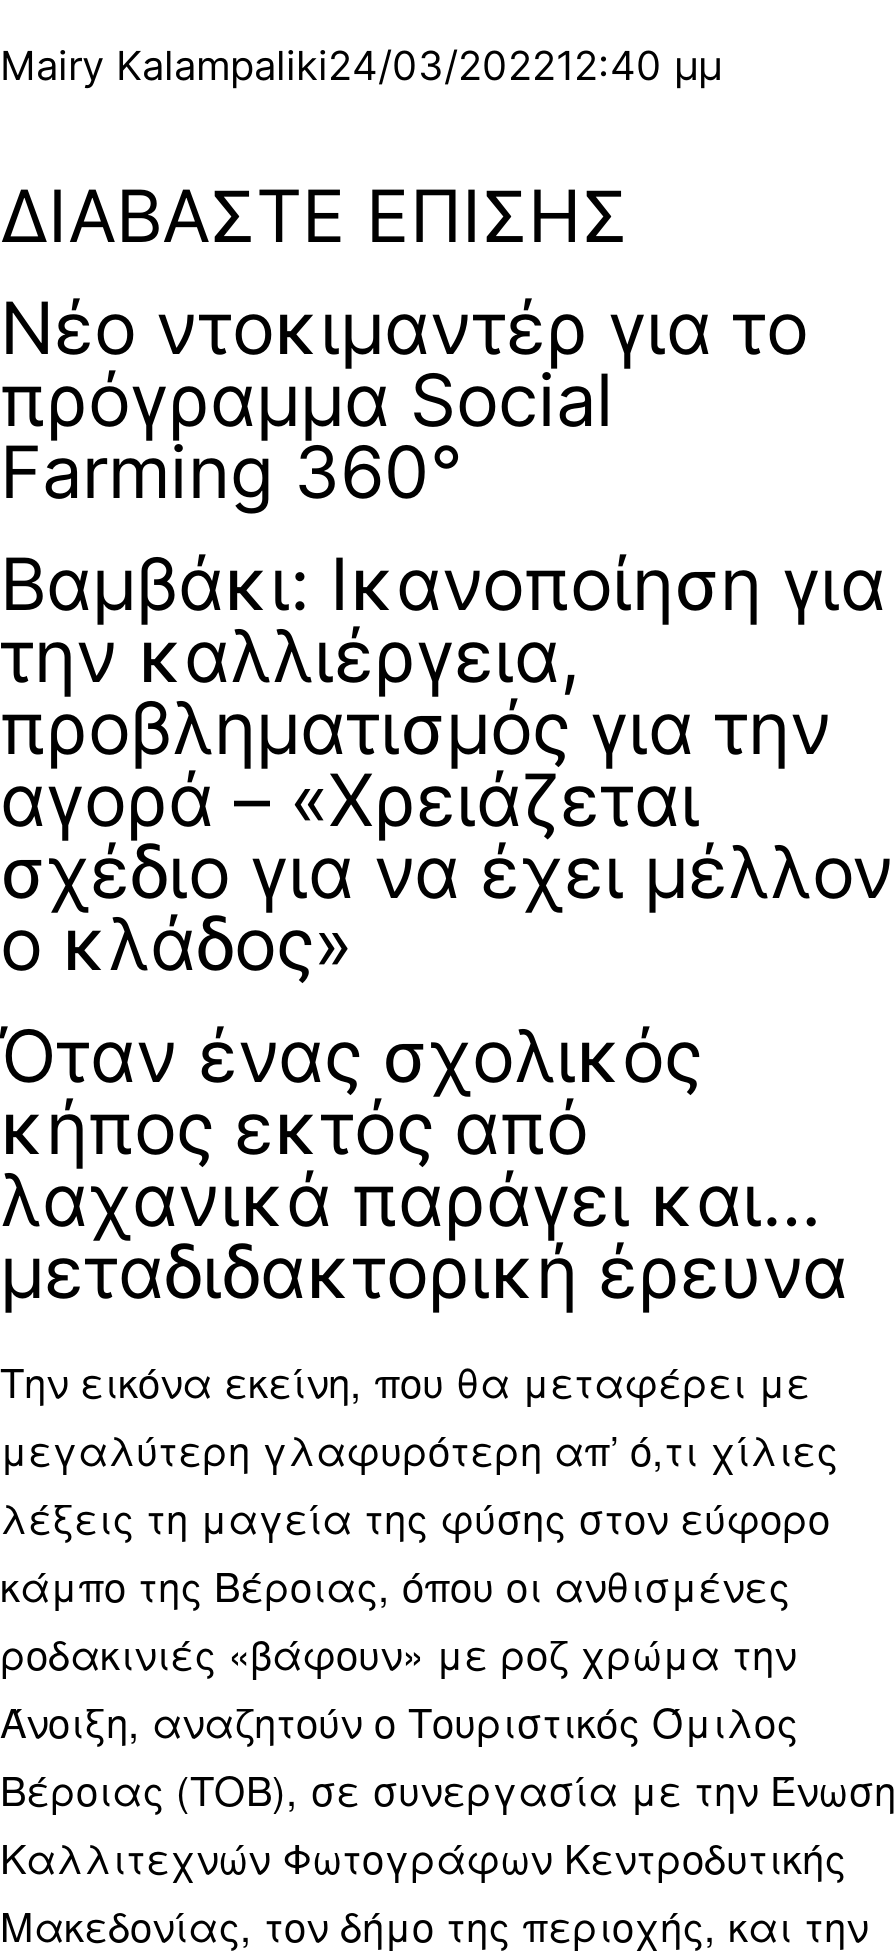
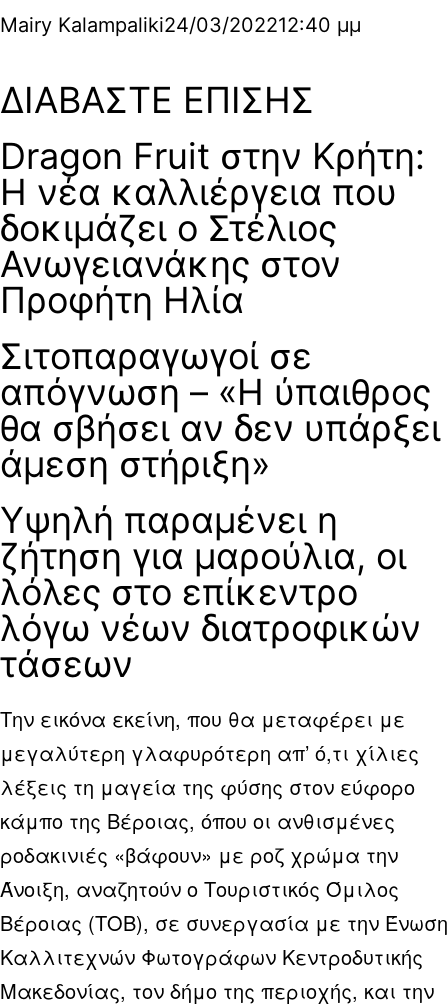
[0,283,894,1315] Νέο ντοκιμαντέρ για το | πρόγραμμα Social | Farming 360° | Βαμβάκι: Ικανοποίηση για | την καλλιέργεια, | προβληματισμός για την | αγορά – «Χρειάζεται | σχέδιο για να έχει μέλλον | ο κλάδος» | Όταν ένας σχολικός | κήπος εκτός από | λαχανικά παράγει και… | μεταδιδακτορική έρευνα -> [0,134,441,686] Dragon Fruit στην Κρήτη: | Η νέα καλλιέργεια που | δοκιμάζει ο Στέλιος | Ανωγειανάκης στον | Προφήτη Ηλία | Σιτοπαραγωγοί σε | απόγνωση – «Η ύπαιθρος | θα σβήσει αν δεν υπάρξει | άμεση στήριξη» | Υψηλή παραμένει η | ζήτηση για μαρούλια, οι | λόλες στο επίκεντρο | λόγω νέων διατροφικών | τάσεων

